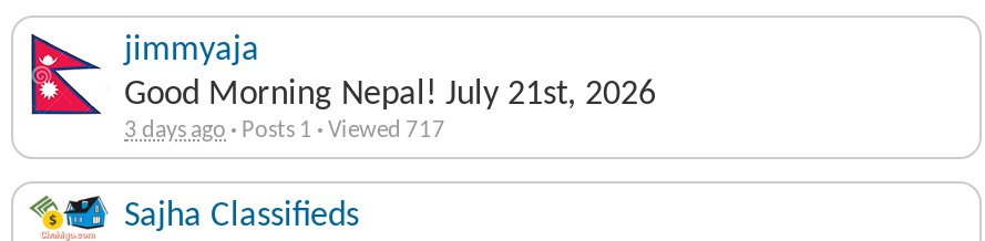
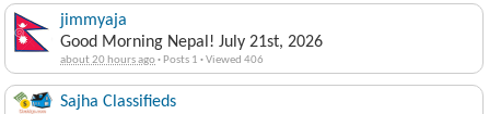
[124,119,445,144] 3 days ago · Posts 1 · Viewed 717 -> [60,54,264,66] about 20 hours ago · Posts 1 · Viewed 406

